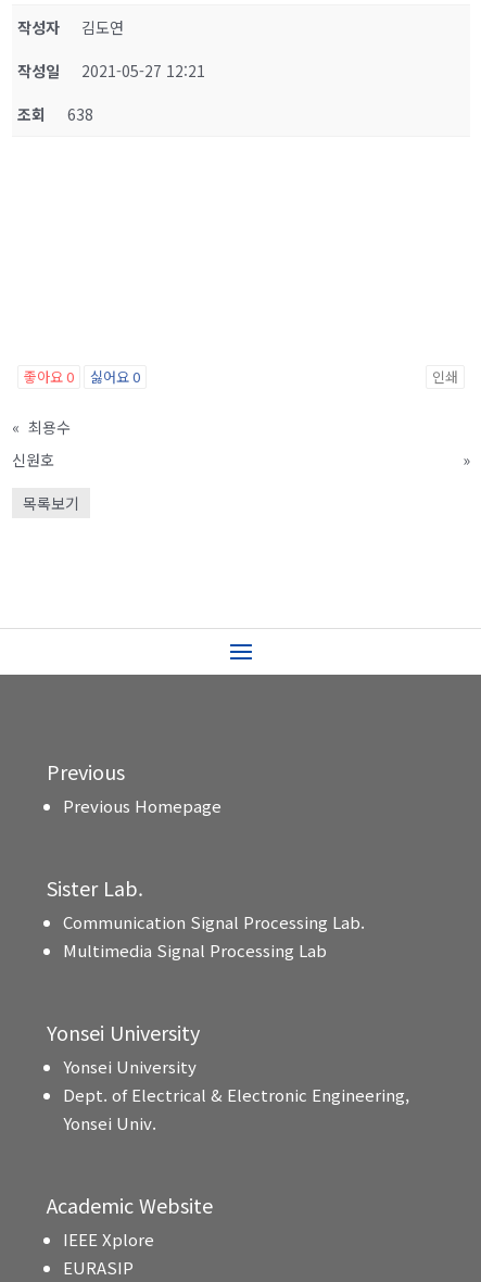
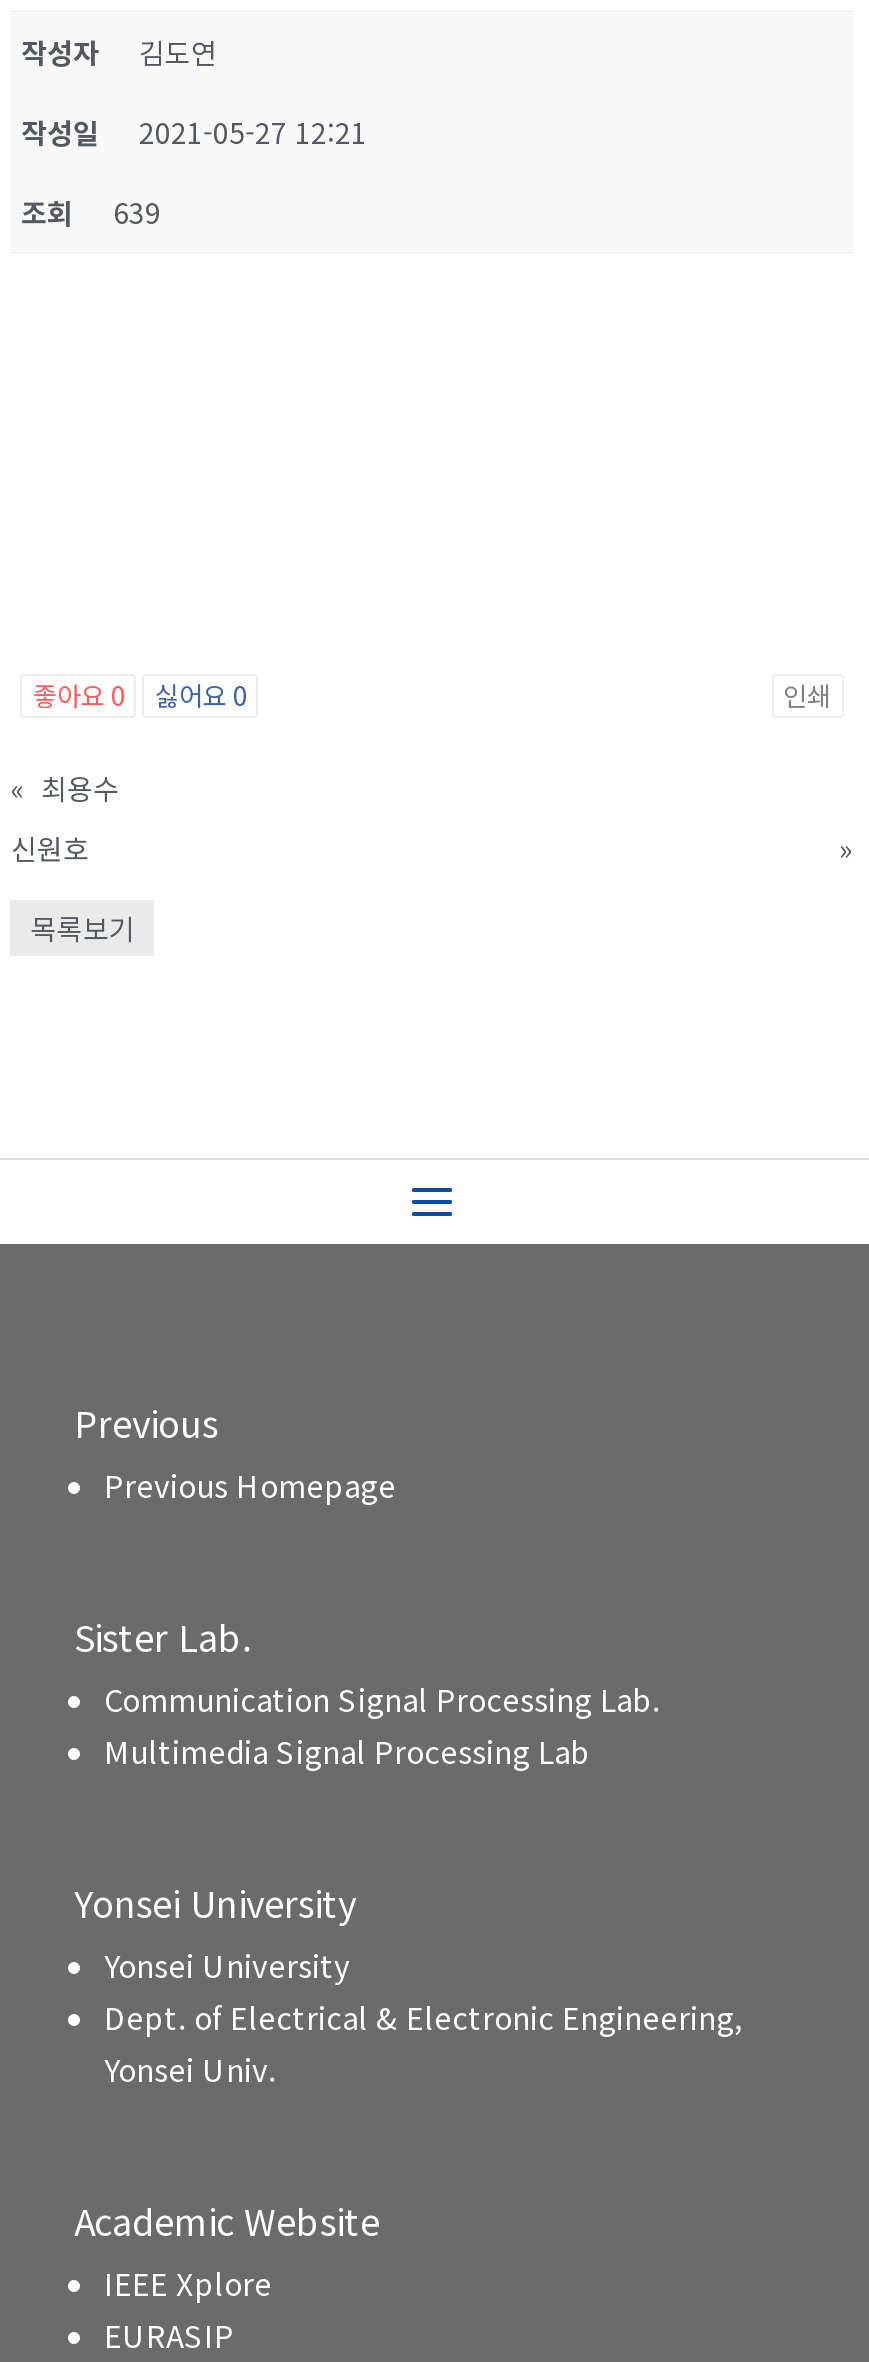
[18,103,94,125] 조회 638 -> [21,192,161,232] 조회 639

